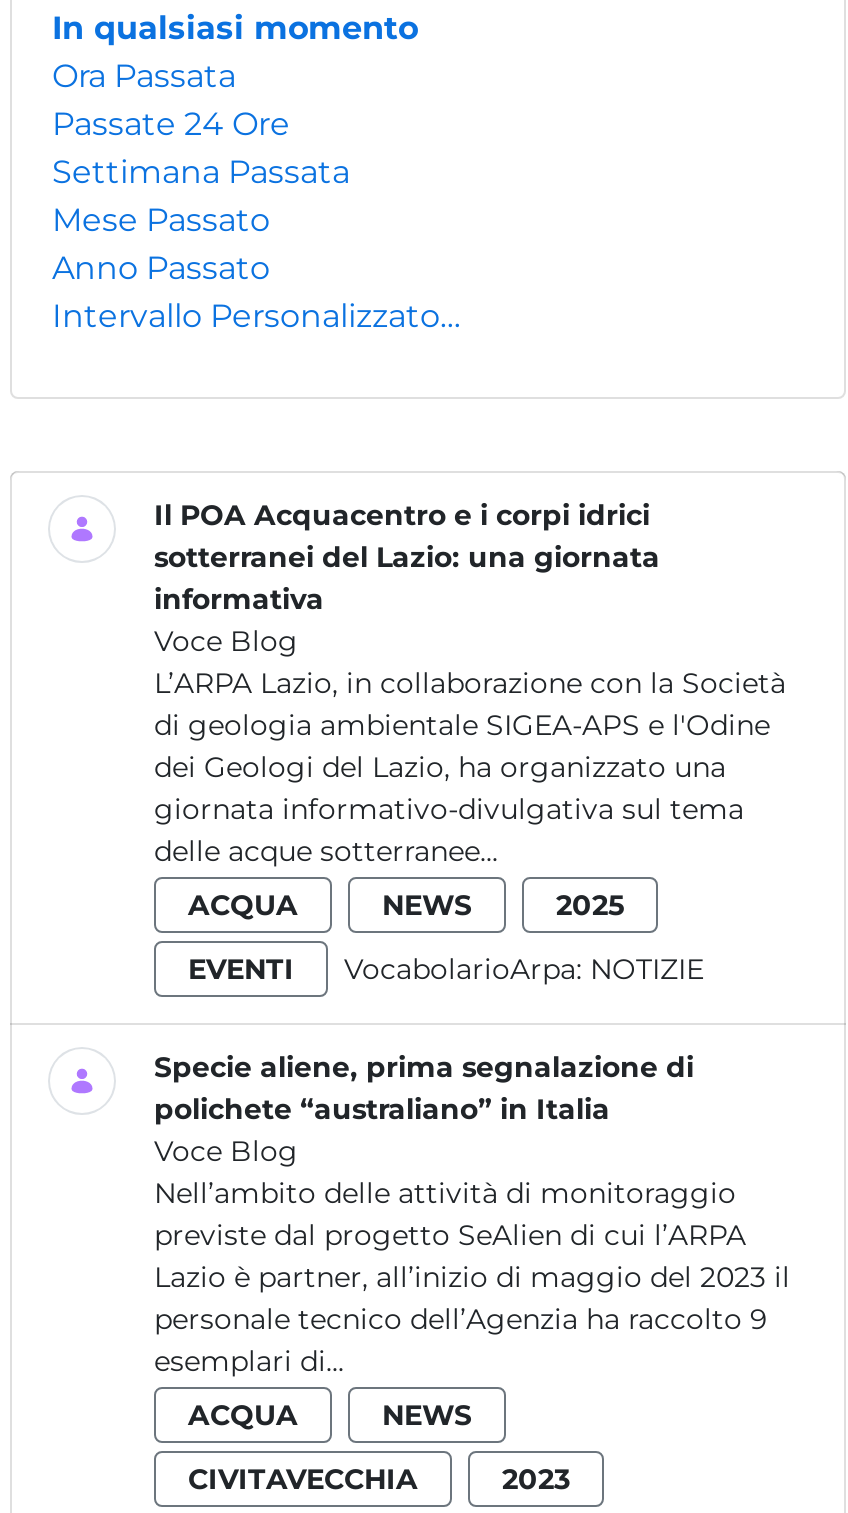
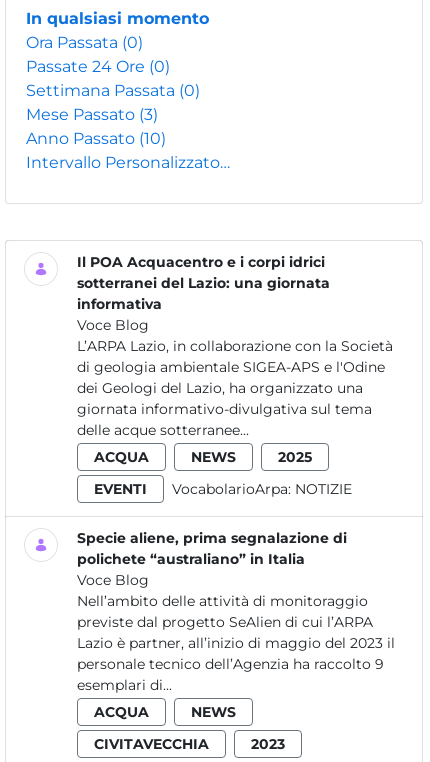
[52,57,350,287] Ora Passata | Passate 24 Ore | Settimana Passata | Mese Passato | Anno Passato -> [26,33,200,148] Ora Passata (0) | Passate 24 Ore (0) | Settimana Passata (0) | Mese Passato (3) | Anno Passato (10)

